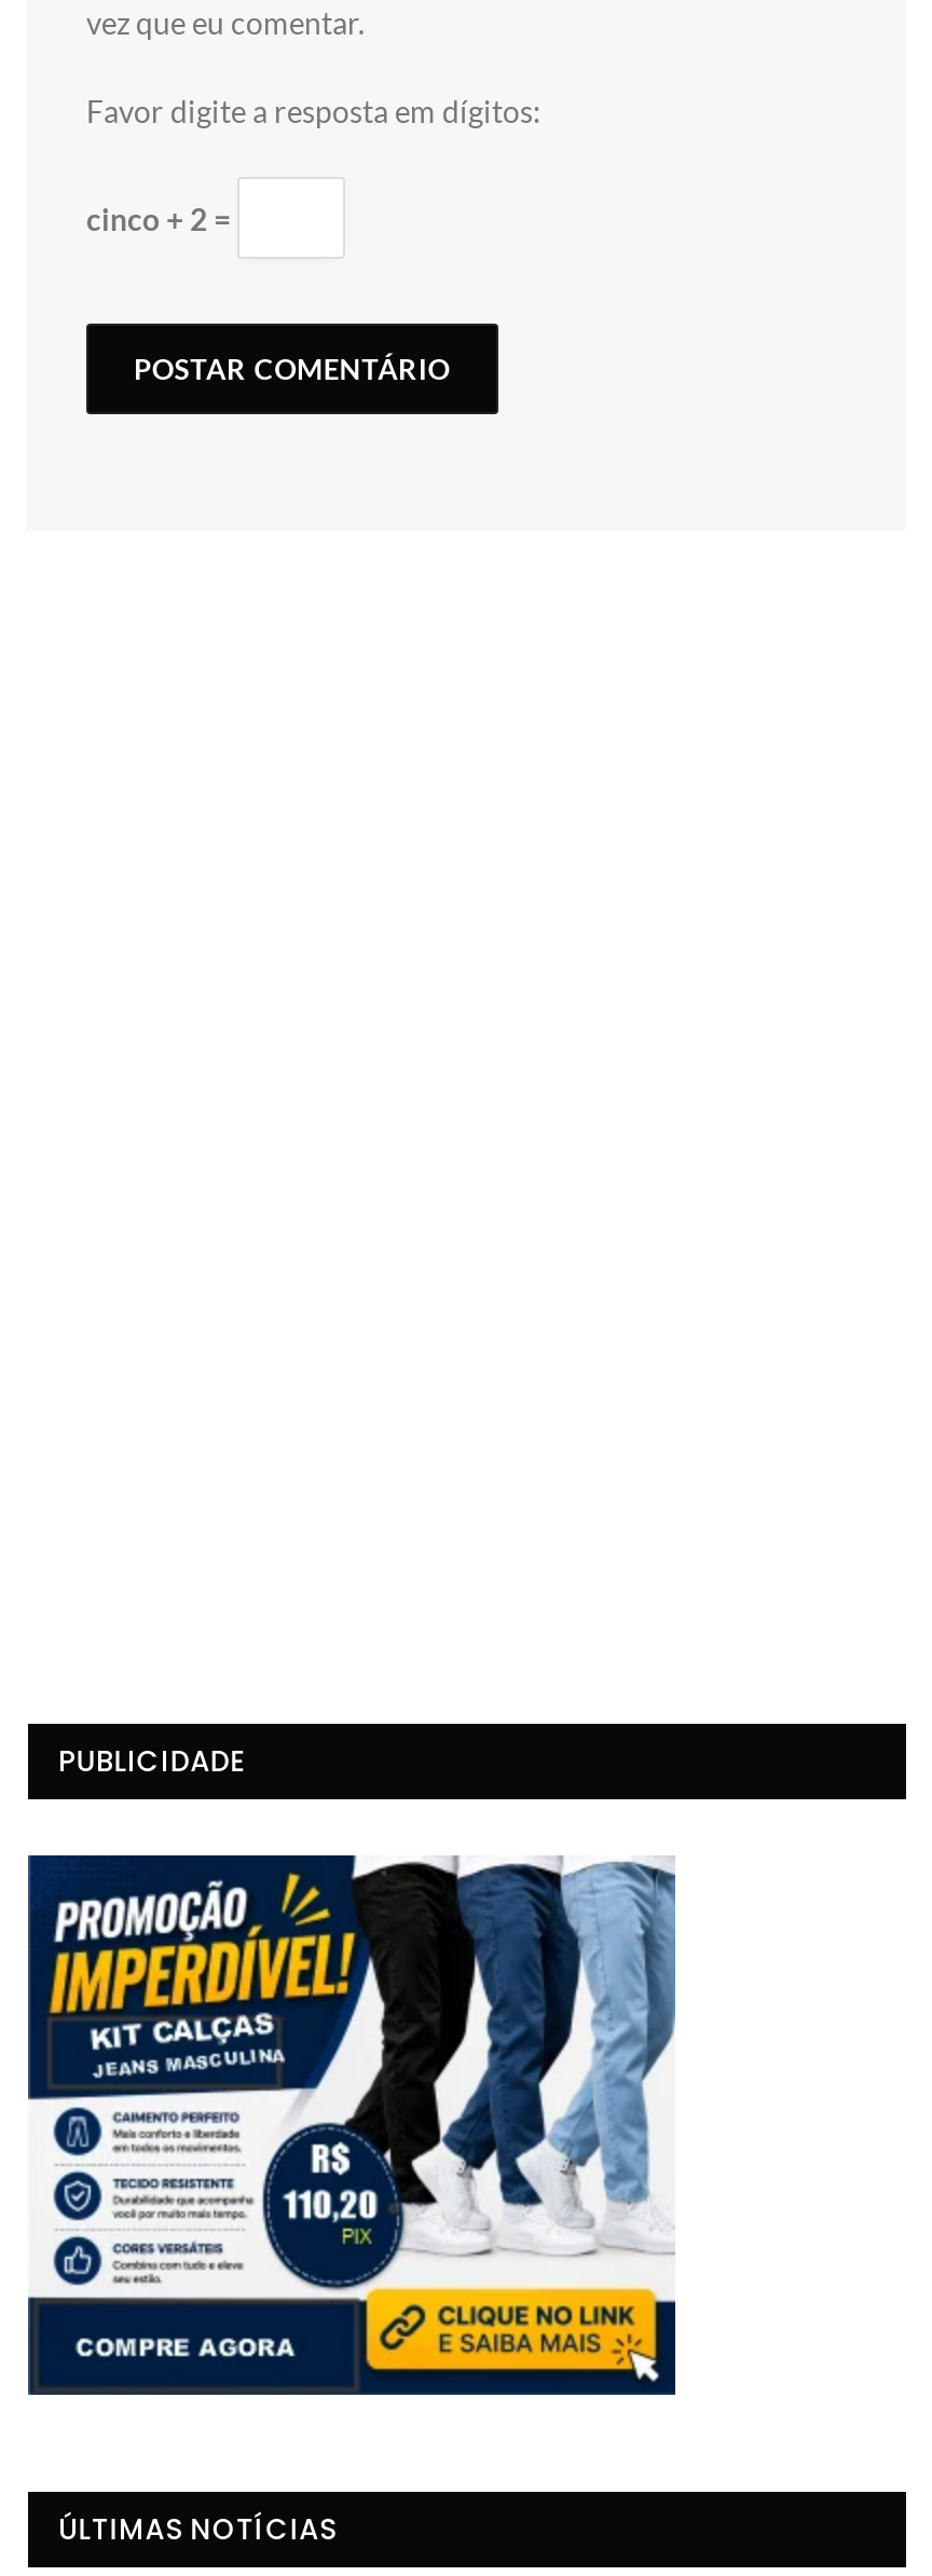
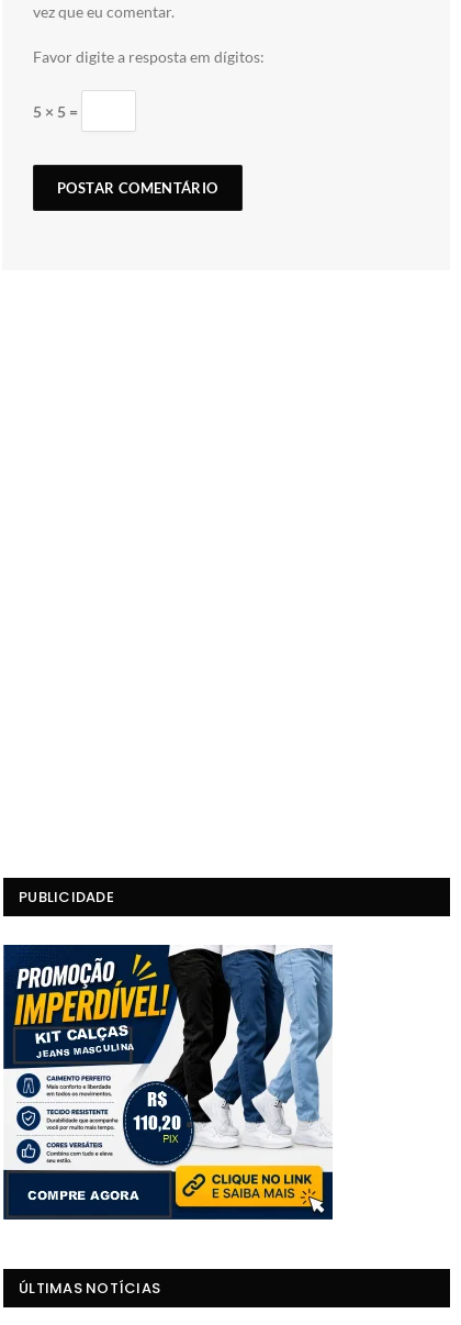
[86,200,237,237] cinco + 2 = -> [33,102,81,121] 5 × 5 =

